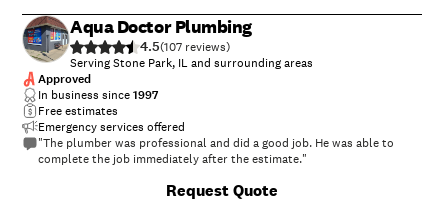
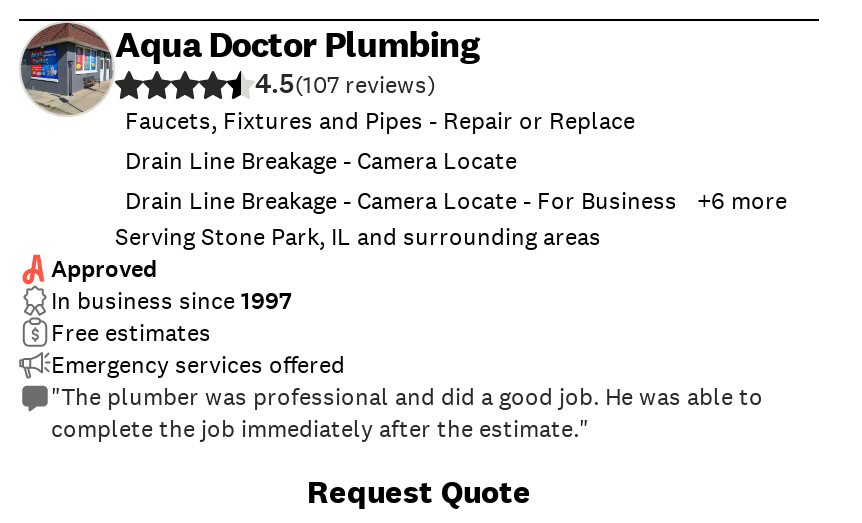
none -> [125,105,787,217] Faucets, Fixtures and Pipes - Repair or Replace | Drain Line Breakage - Camera Locate | Drain Line Breakage - Camera Locate - For Business | +6 more

